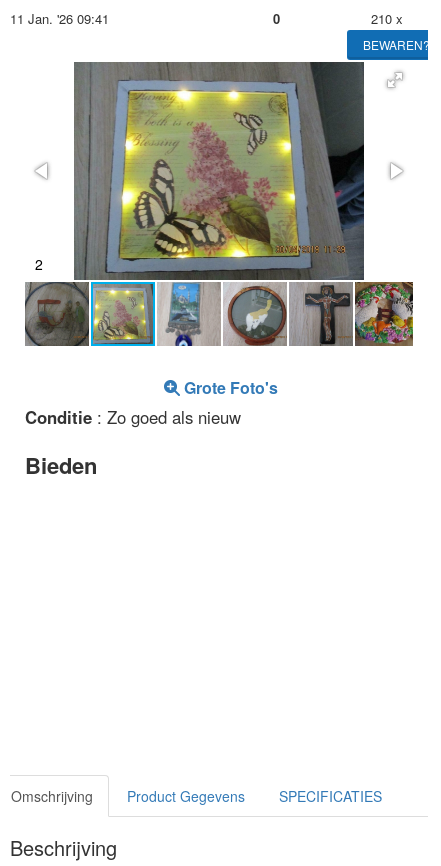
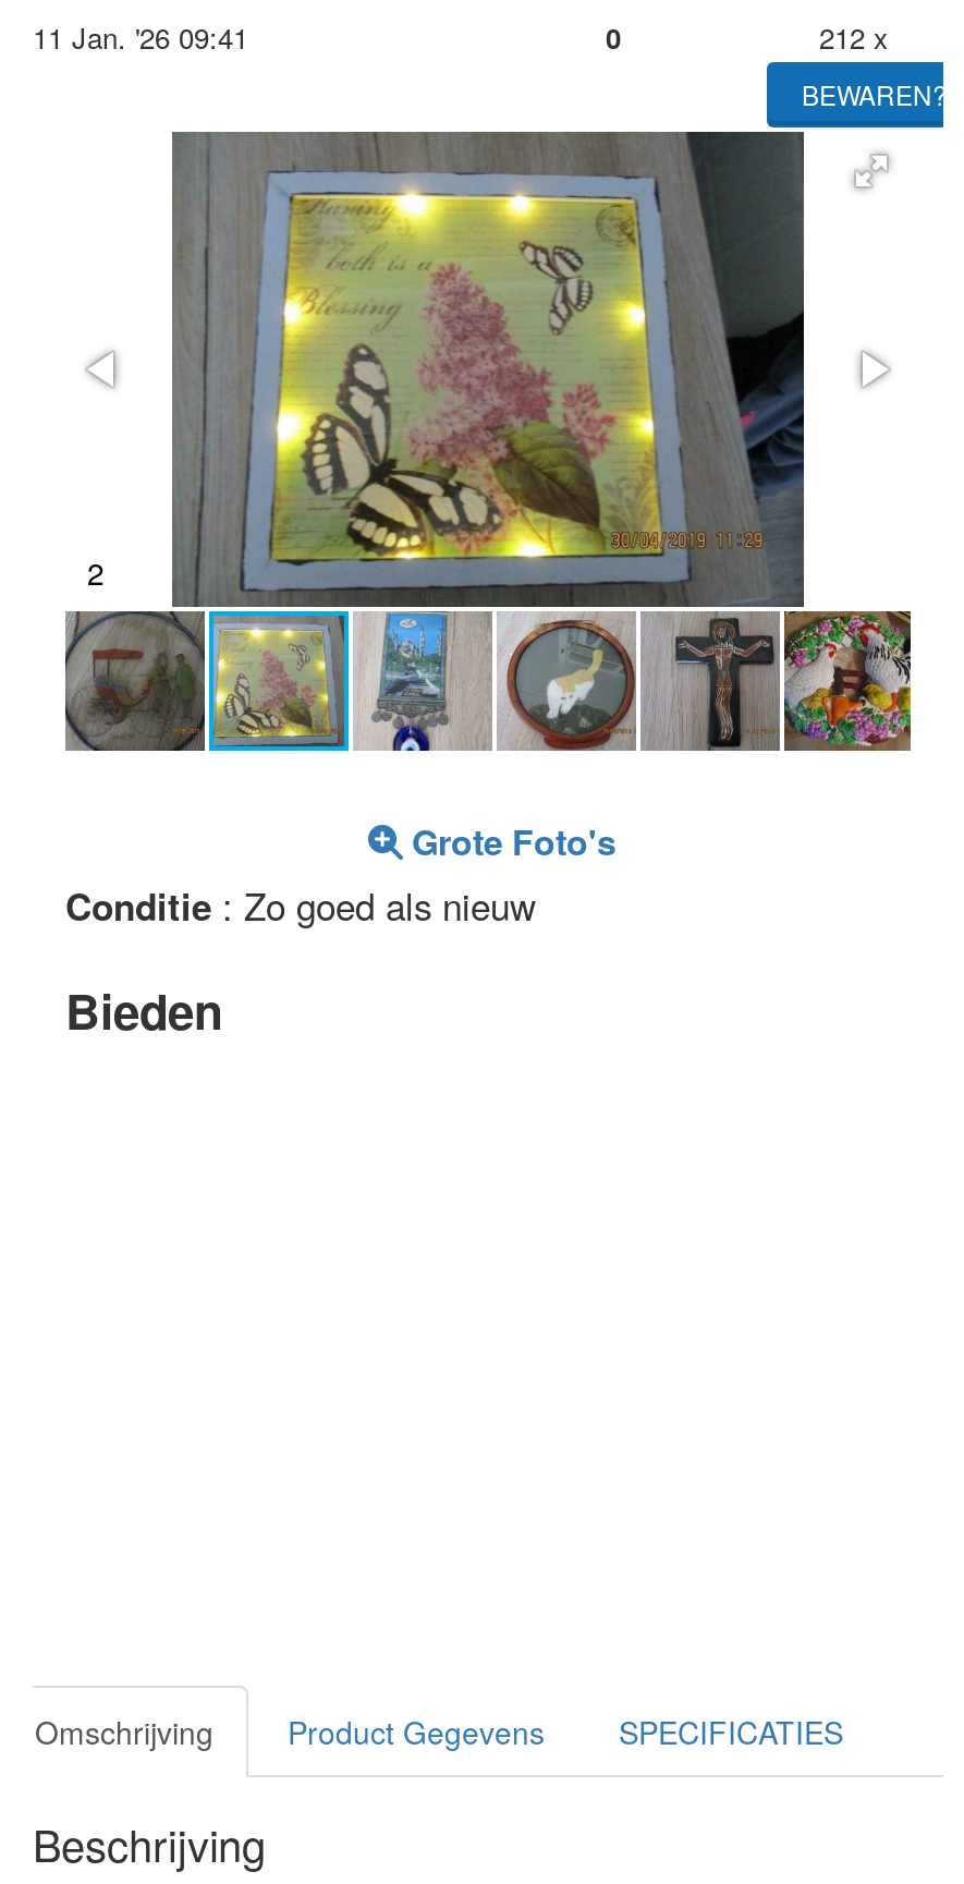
[371,9,403,28] 210 x -> [819,16,889,58] 212 x

